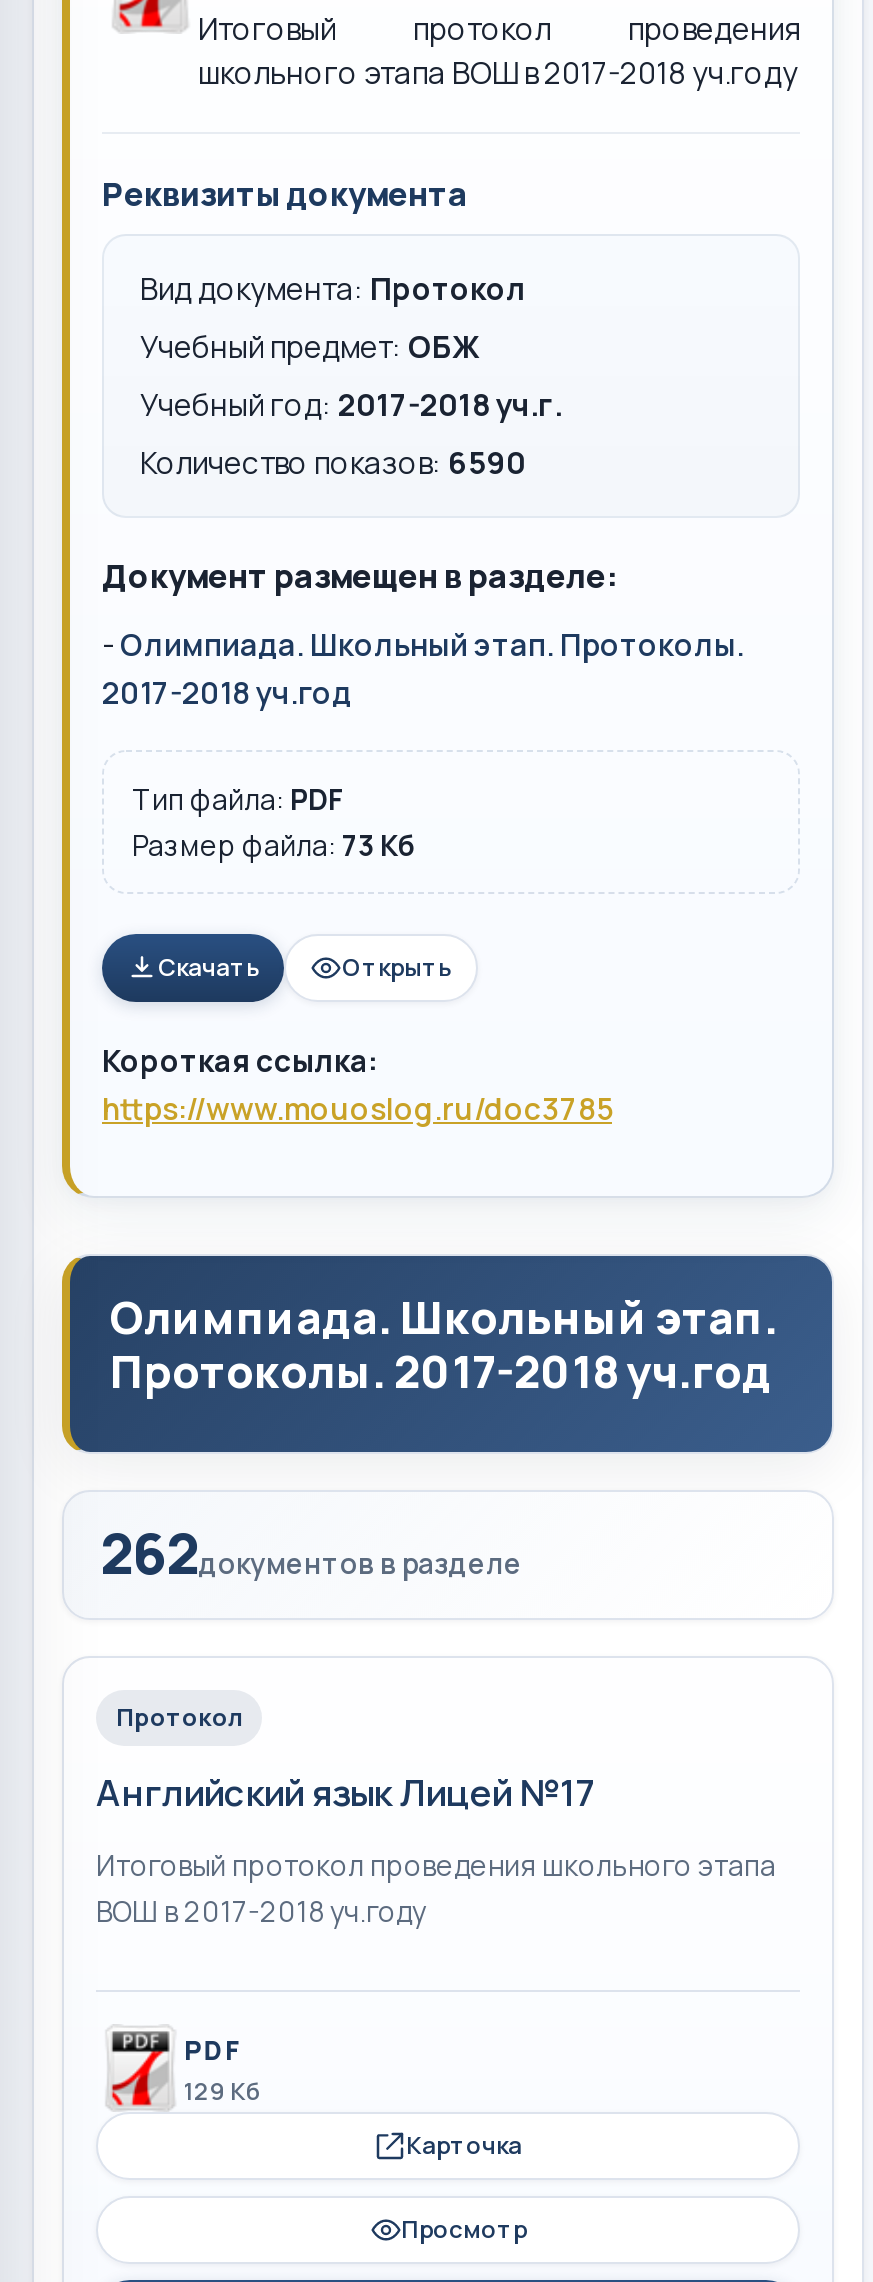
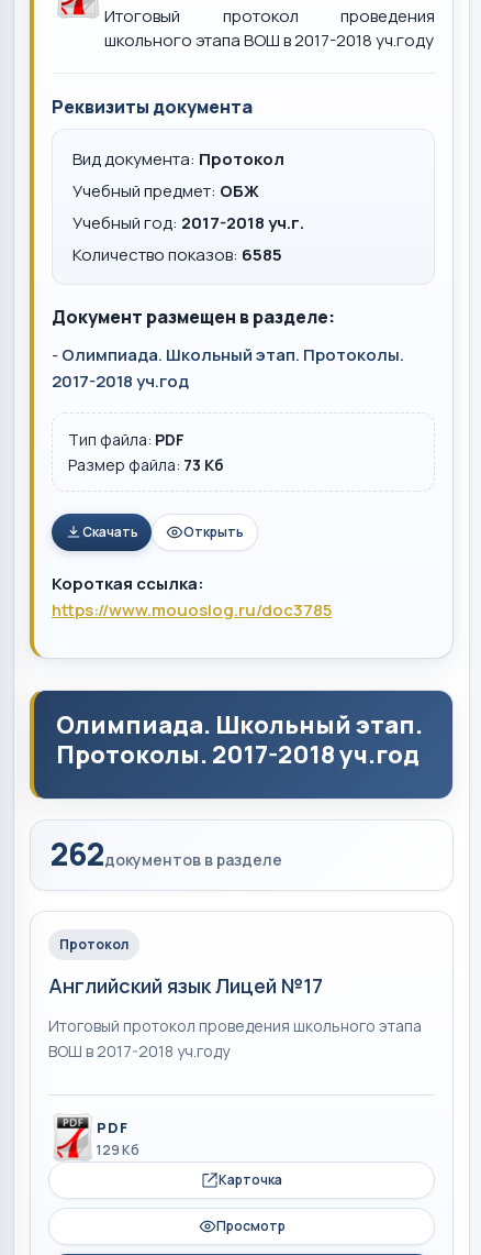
[140,442,526,484] Количество показов: 6590 -> [72,243,282,266] Количество показов: 6585

